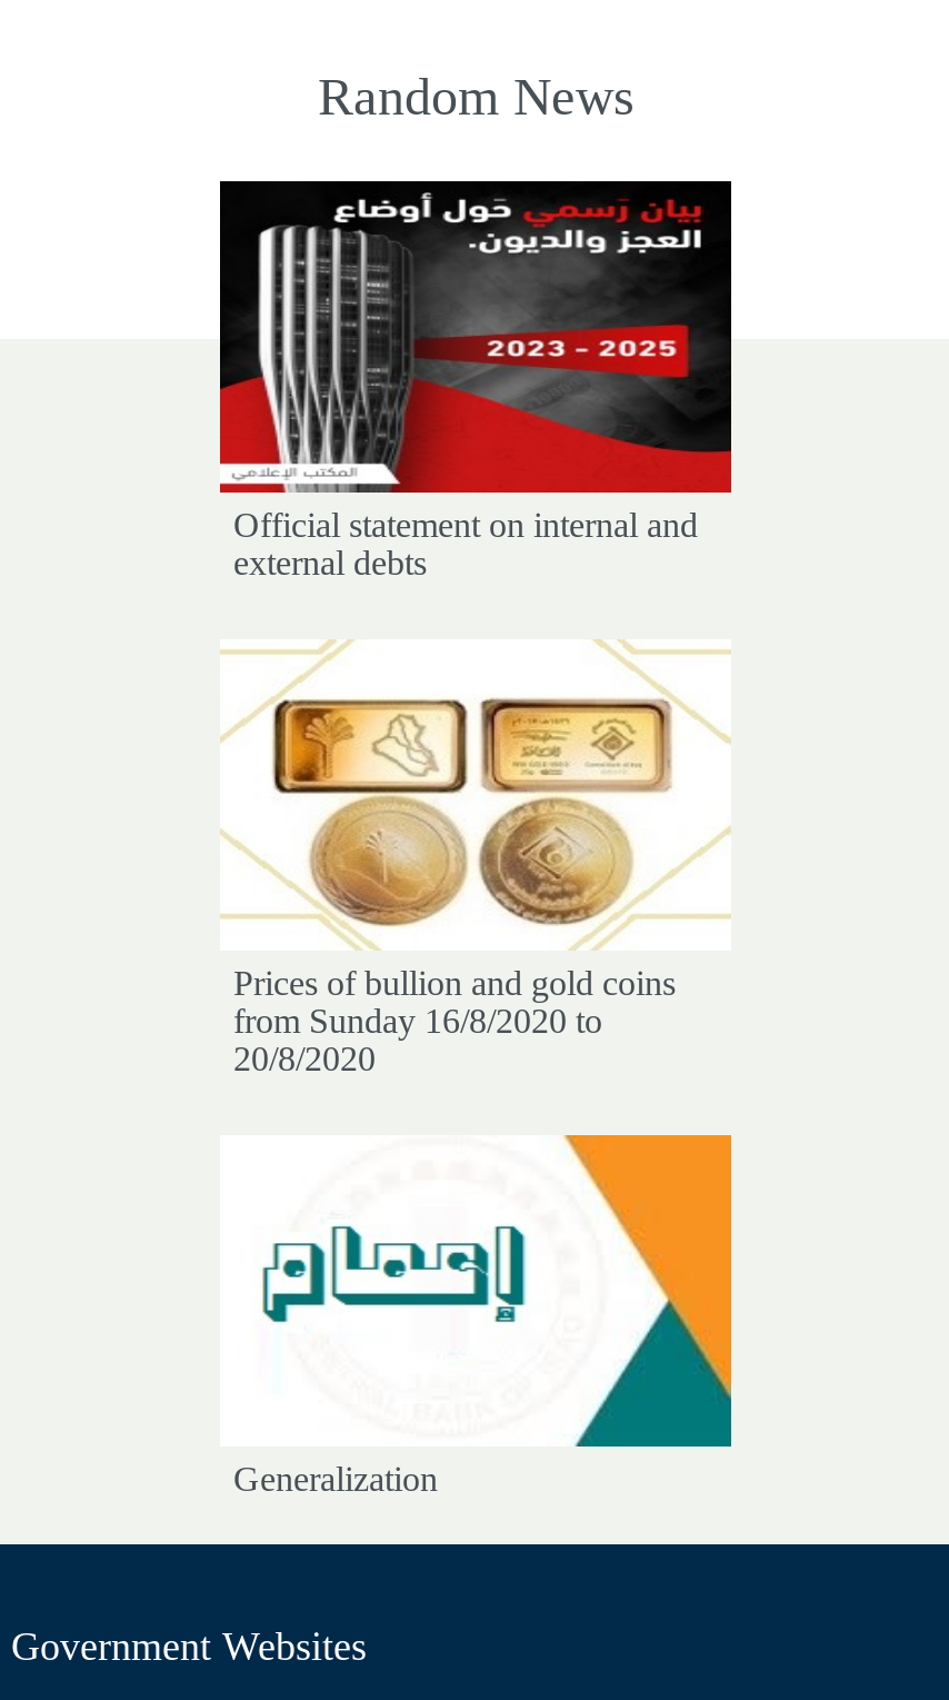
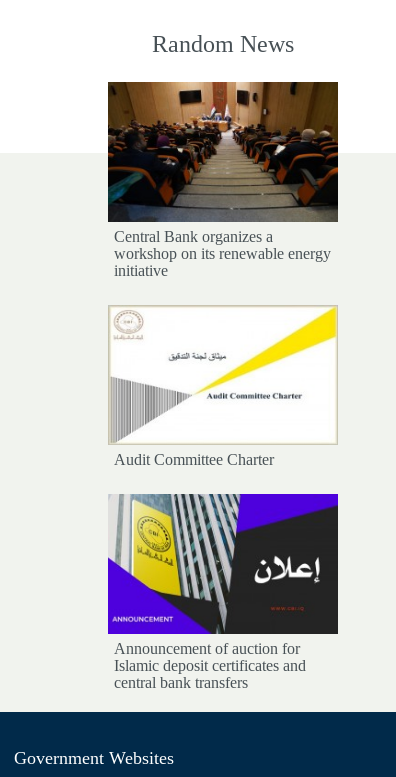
[218,179,733,581] [image] | Official statement on internal and | external debts -> [107,81,339,279] [image] | Central Bank organizes a | workshop on its renewable energy | initiative
[220,648,731,1077] [image] | Prices of bullion and gold coins | from Sunday 16/8/2020 to | 20/8/2020 -> [108,305,338,468] [image] | Audit Committee Charter
[220,1097,733,1497] [image] | Generalization -> [107,493,339,691] [image] | Announcement of auction for | Islamic deposit certificates and | central bank transfers

